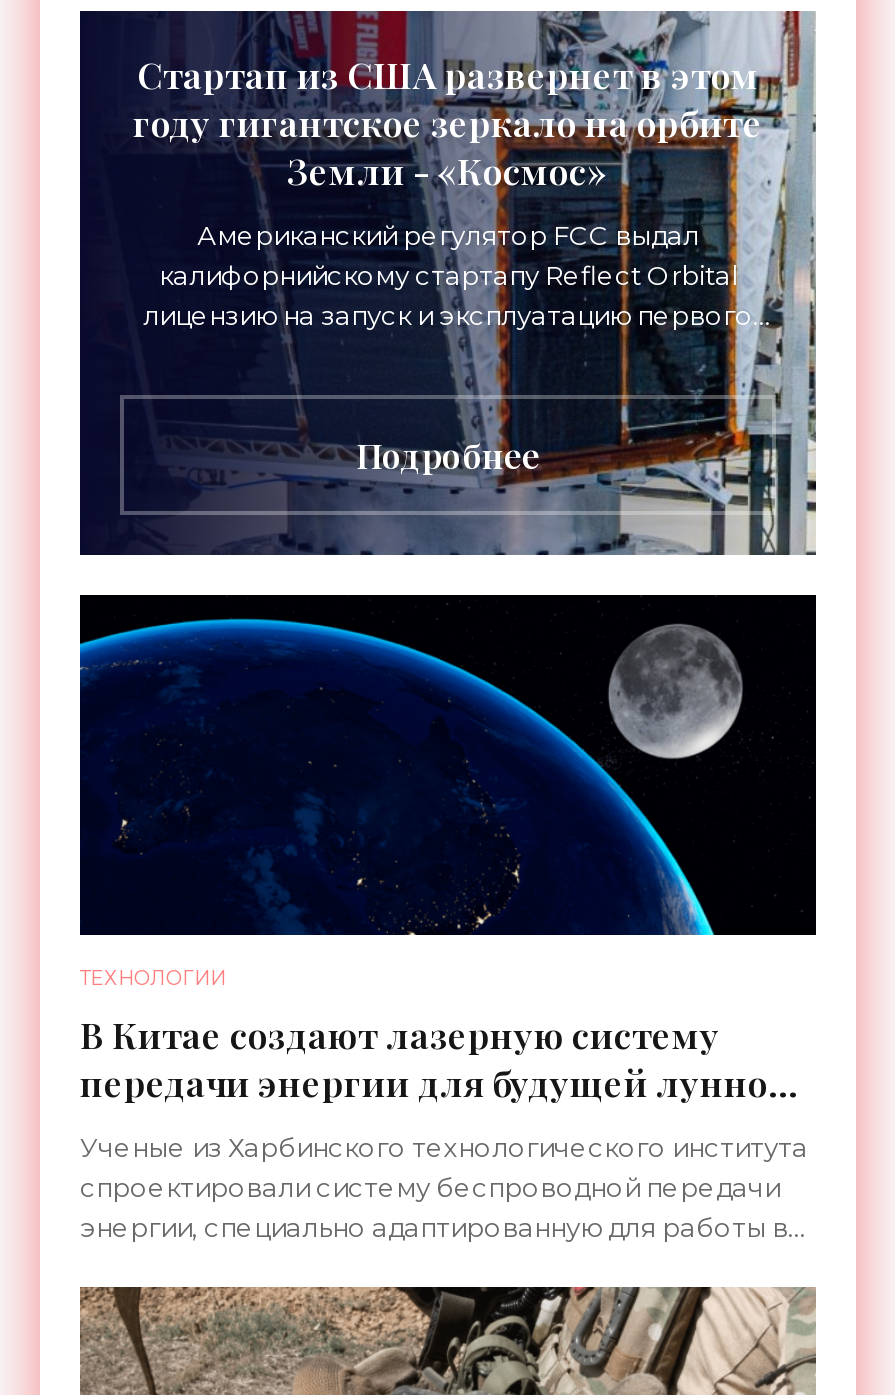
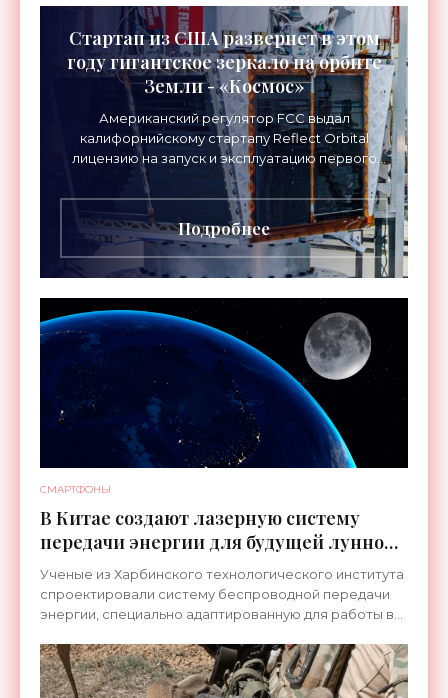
[80,965,226,991] ТЕХНОЛОГИИ -> [40,483,111,496] СМАРТФОНЫ

